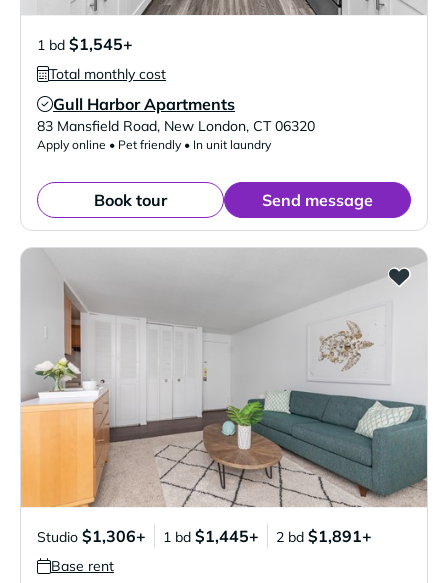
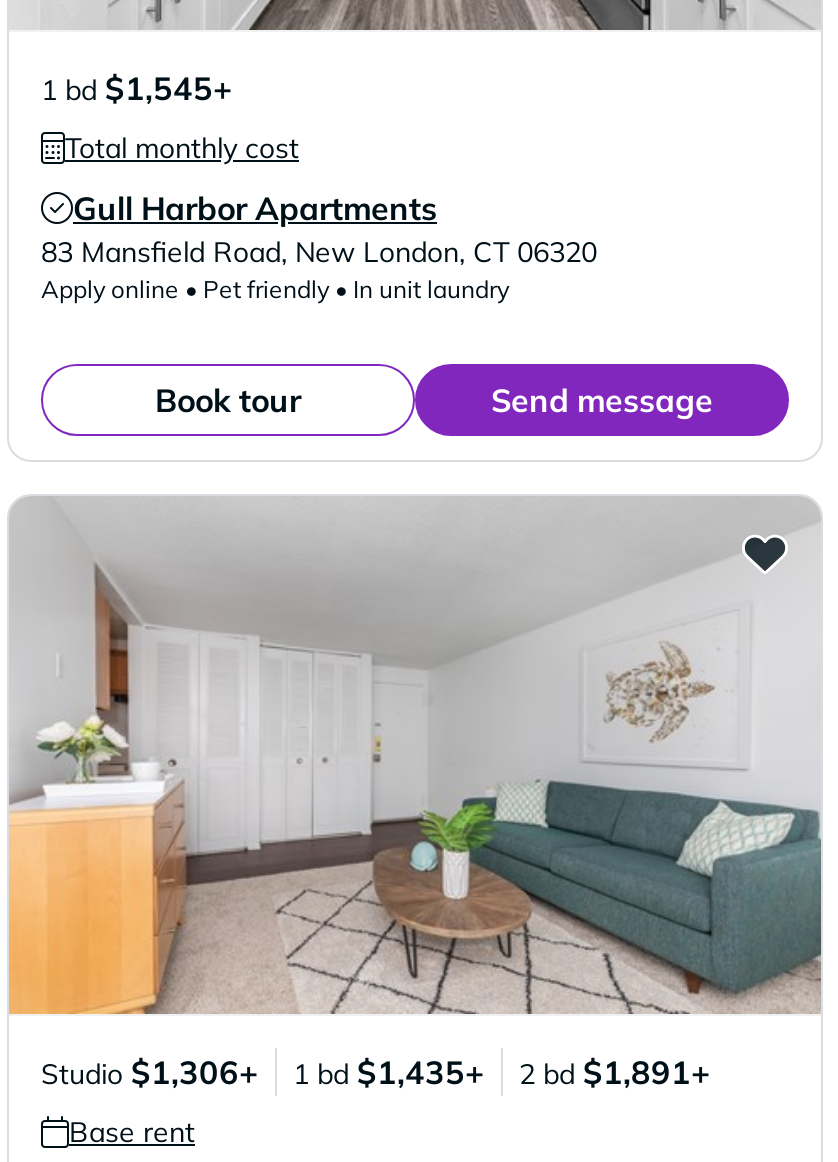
[37,526,372,546] Studio $1,306+ 1 bd $1,445+ 2 bd $1,891+ -> [41,1052,711,1092] Studio $1,306+ 1 bd $1,435+ 2 bd $1,891+

